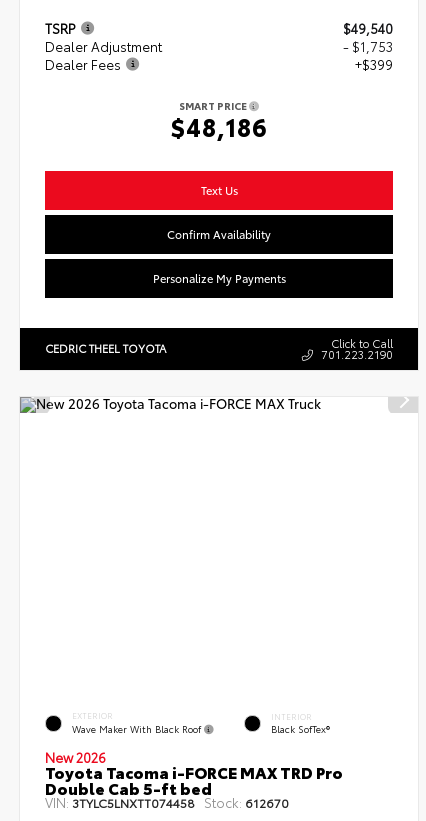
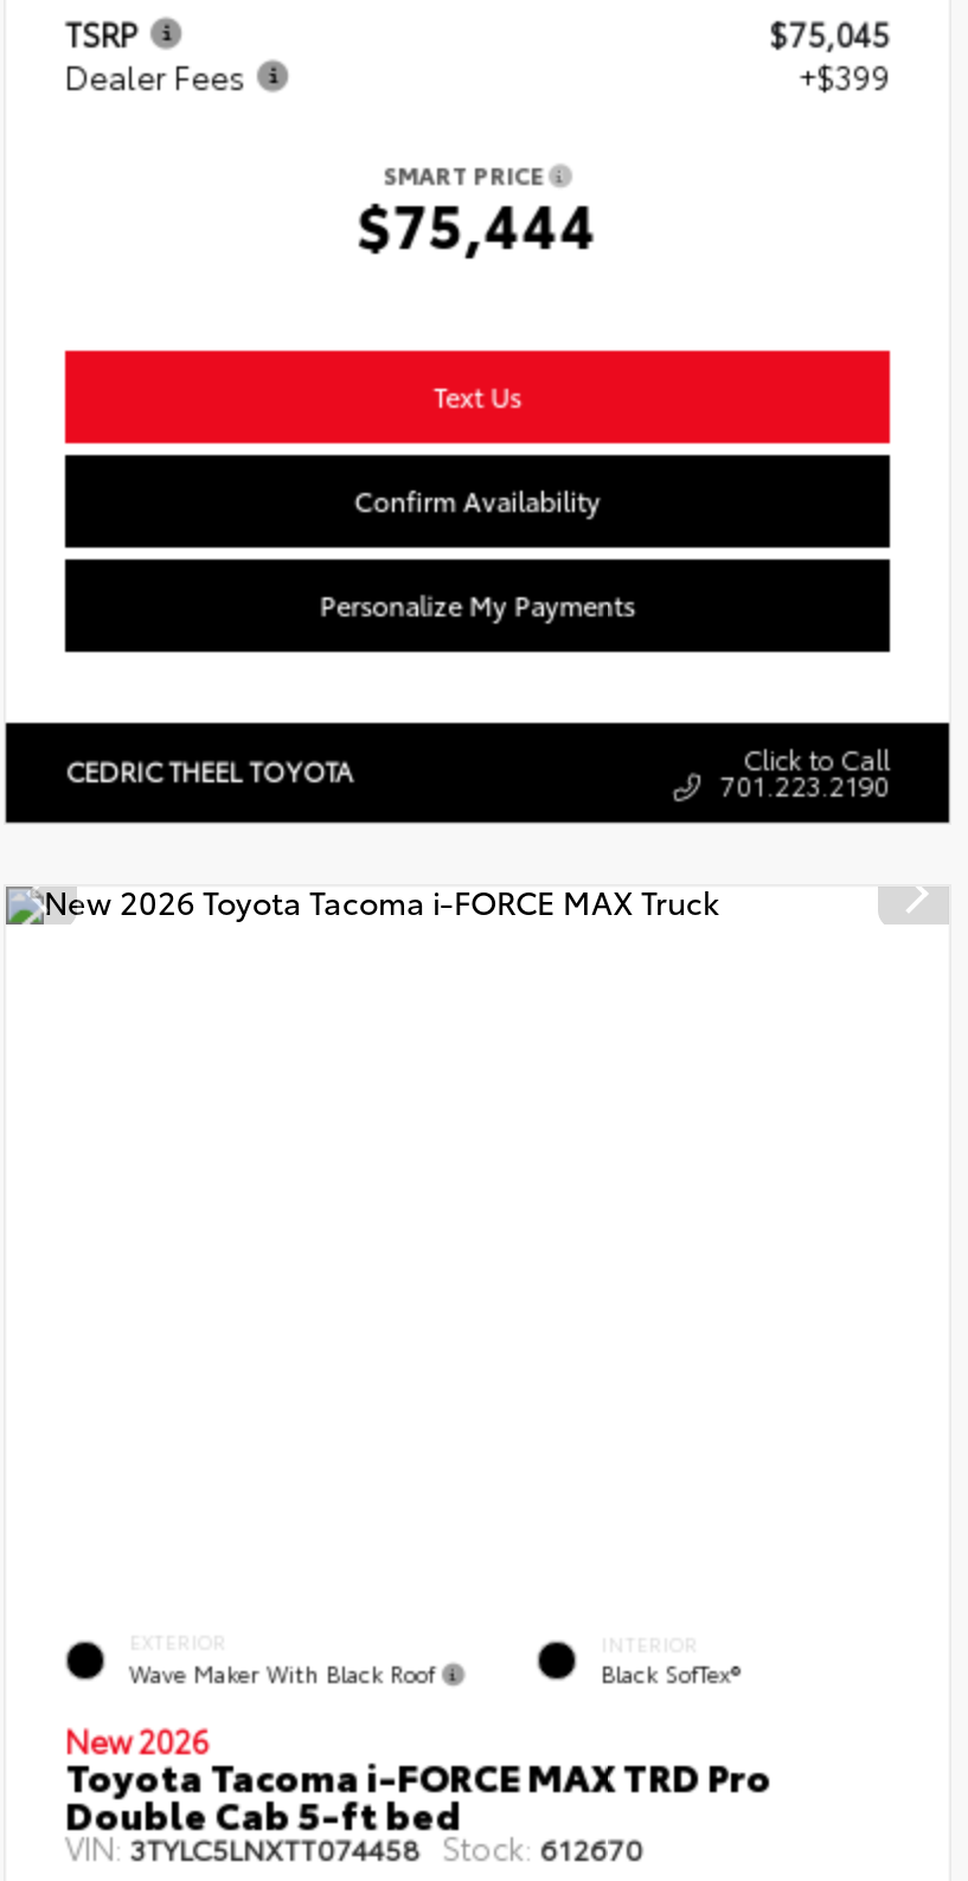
[45,20,393,56] $49,540 | Dealer Adjustment | - $1,753 -> [769,14,890,56] $75,045
[170,109,267,143] $48,186 -> [358,183,597,263] $75,444

